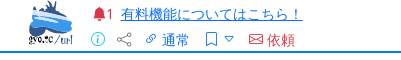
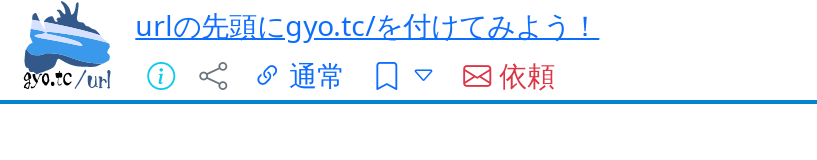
[106,4,303,23] 1 有料機能についてはこちら！ -> [135,6,599,44] urlの先頭にgyo.tc/を付けてみよう！

